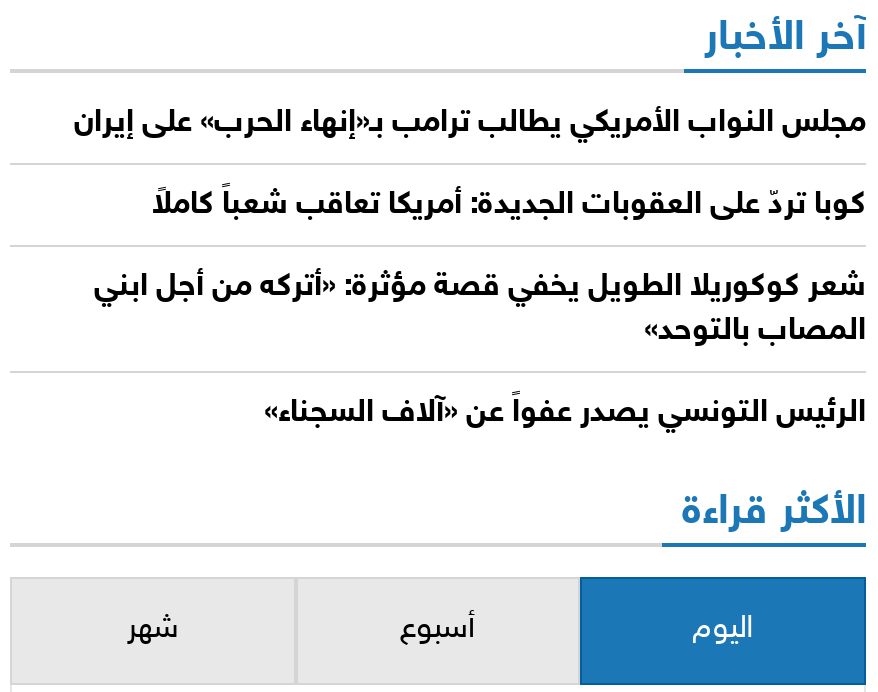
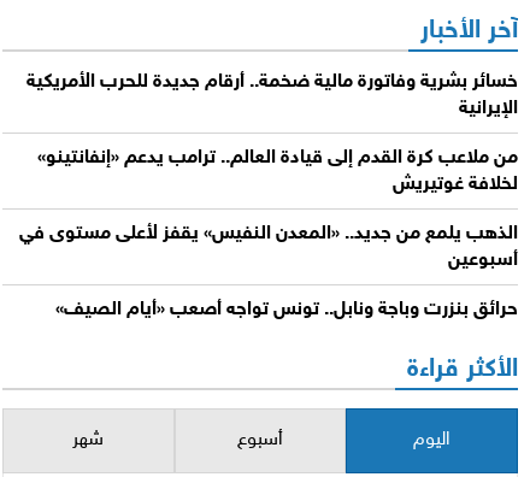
[74,106,866,144] مجلس النواب الأمريكي يطالب ترامب بـ«إنهاء الحرب» على إيران -> [26,71,518,121] خسائر بشرية وفاتورة مالية ضخمة.. أرقام جديدة للحرب الأمريكية | الإيرانية
[152,188,866,226] كوبا تردّ على العقوبات الجديدة: أمريكا تعاقب شعباً كاملاً -> [37,147,518,197] من ملاعب كرة القدم إلى قيادة العالم.. ترامب يدعم «إنفانتينو» | لخلافة غوتيريش
[94,270,866,352] شعر كوكوريلا الطويل يخفي قصة مؤثرة: «أتركه من أجل ابني | المصاب بالتوحد» -> [19,223,518,273] الذهب يلمع من جديد.. «المعدن النفيس» يقفز لأعلى مستوى في | أسبوعين
[264,396,866,434] الرئيس التونسي يصدر عفواً عن «آلاف السجناء» -> [55,299,518,322] حرائق بنزرت وباجة ونابل.. تونس تواجه أصعب «أيام الصيف»

